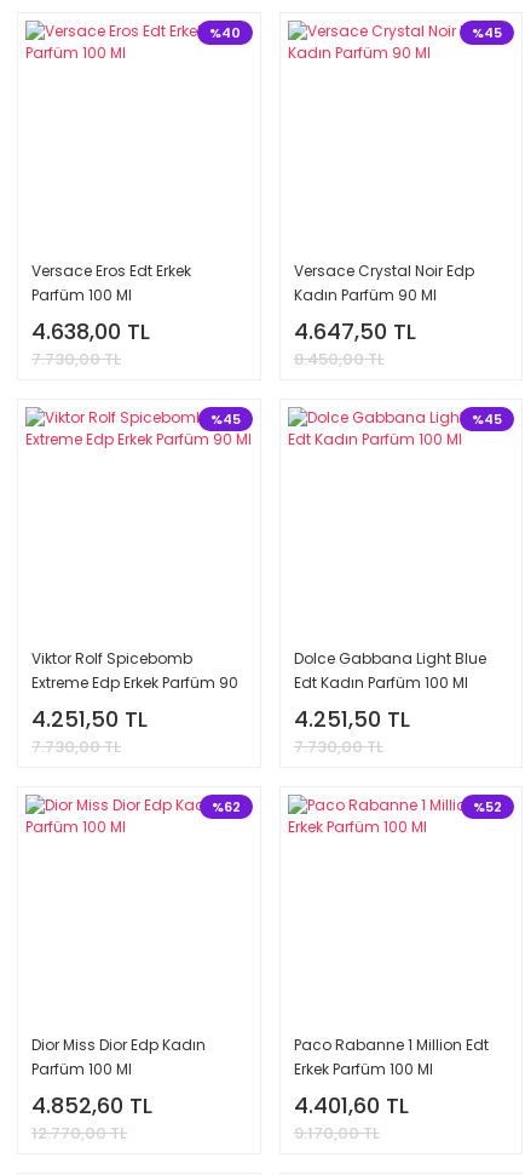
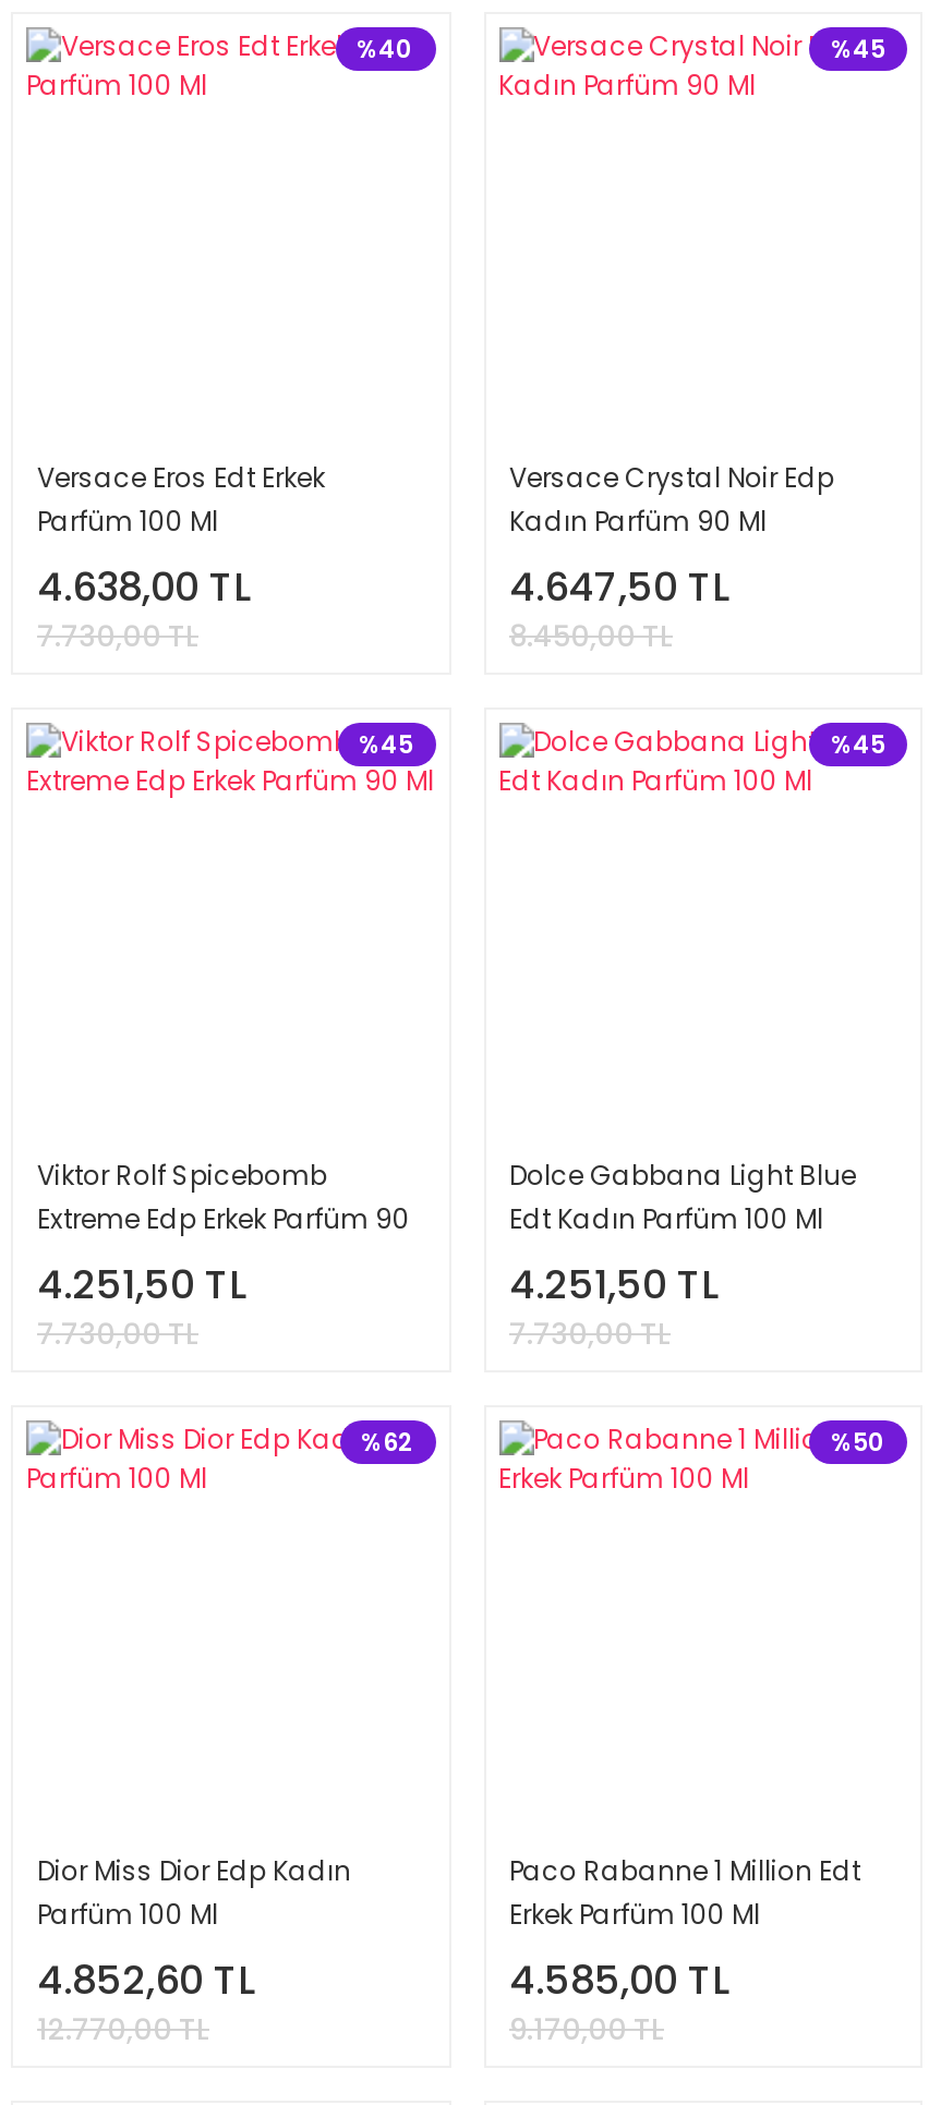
[473,796,502,816] %52 -> [831,1424,885,1459] %50
[293,1090,408,1120] 4.401,60 TL -> [509,1952,729,2007] 4.585,00 TL

